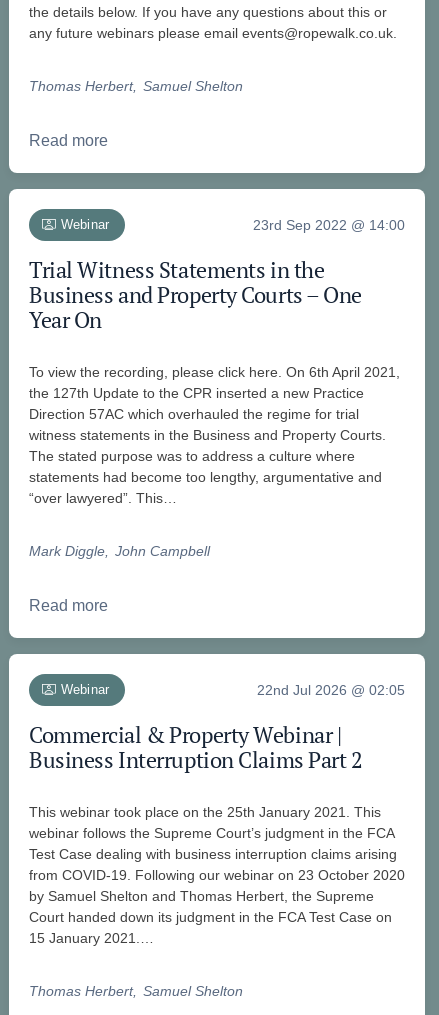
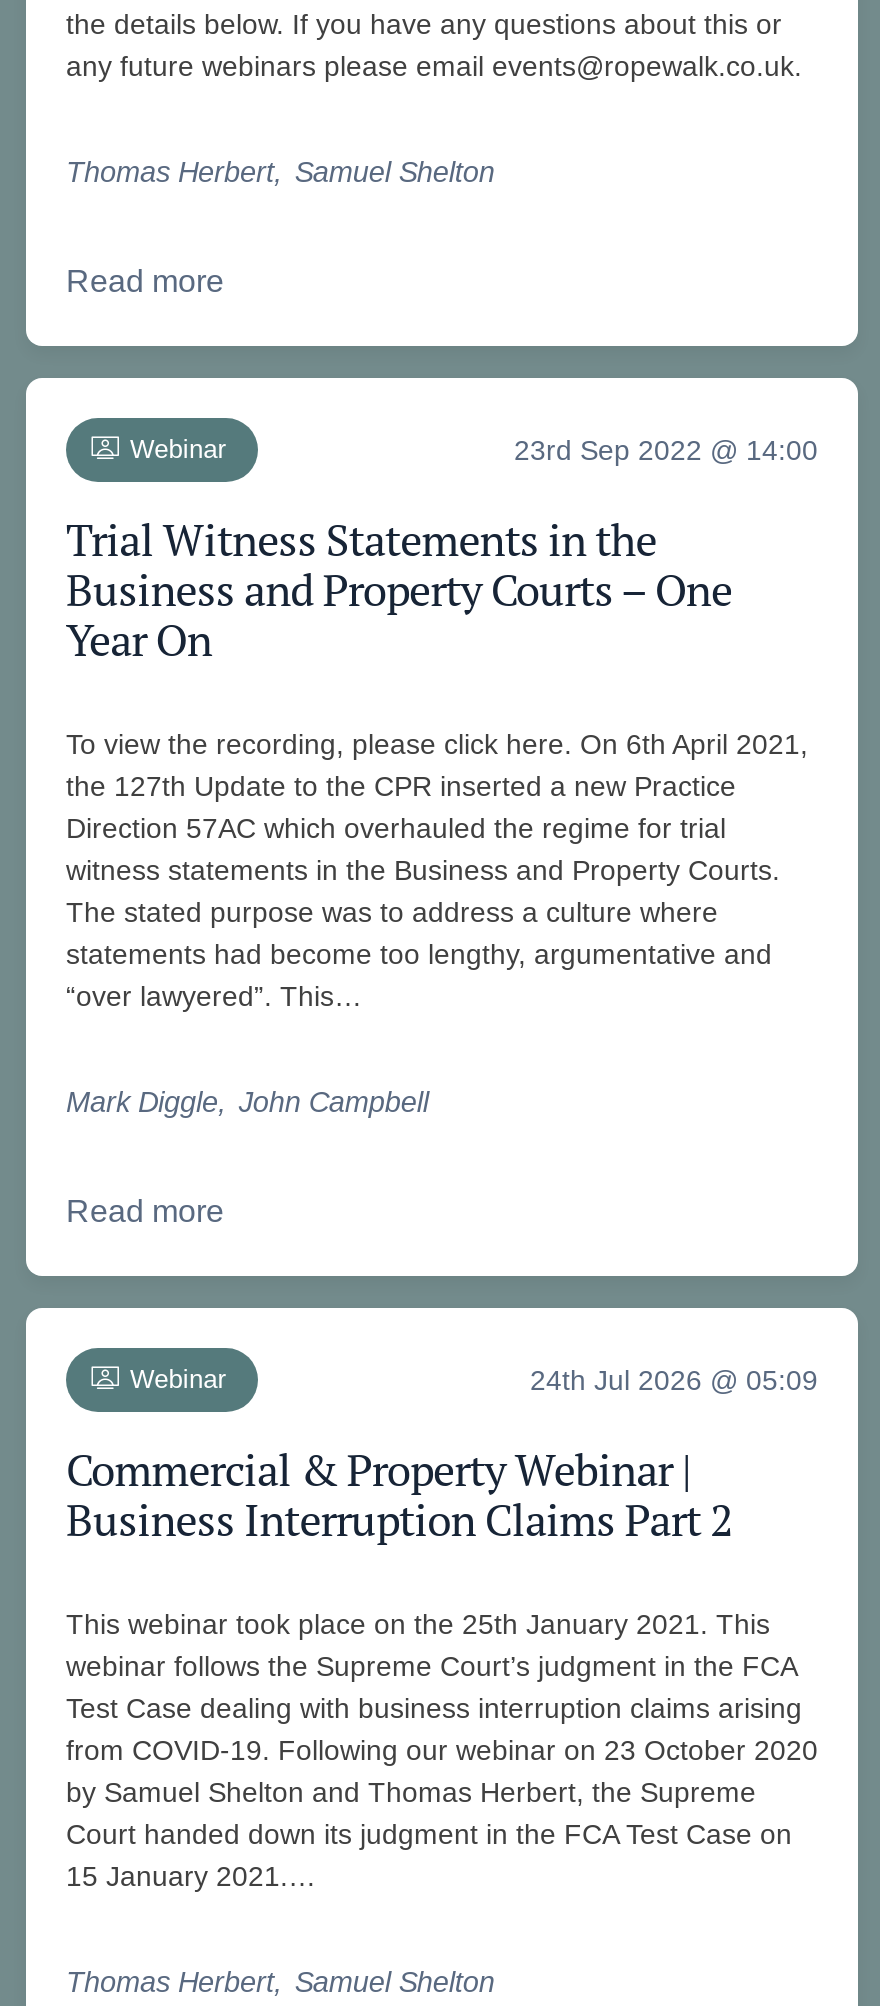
[257,682,405,698] 22nd Jul 2026 @ 02:05 -> [530,1363,818,1395] 24th Jul 2026 @ 05:09

